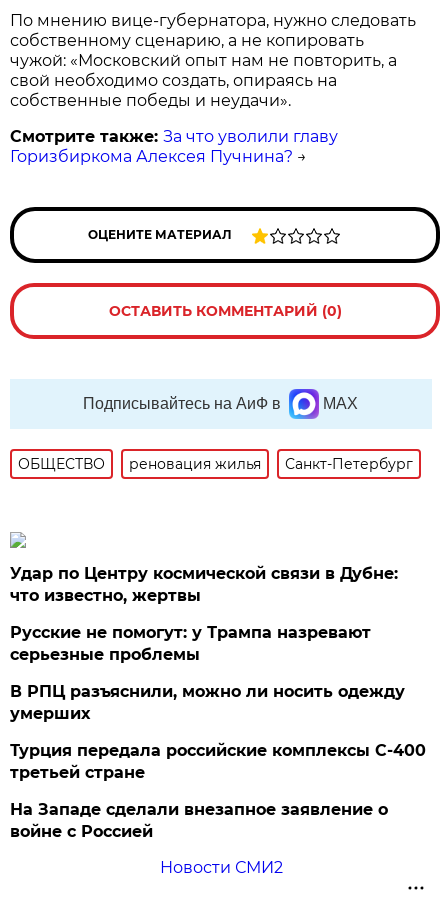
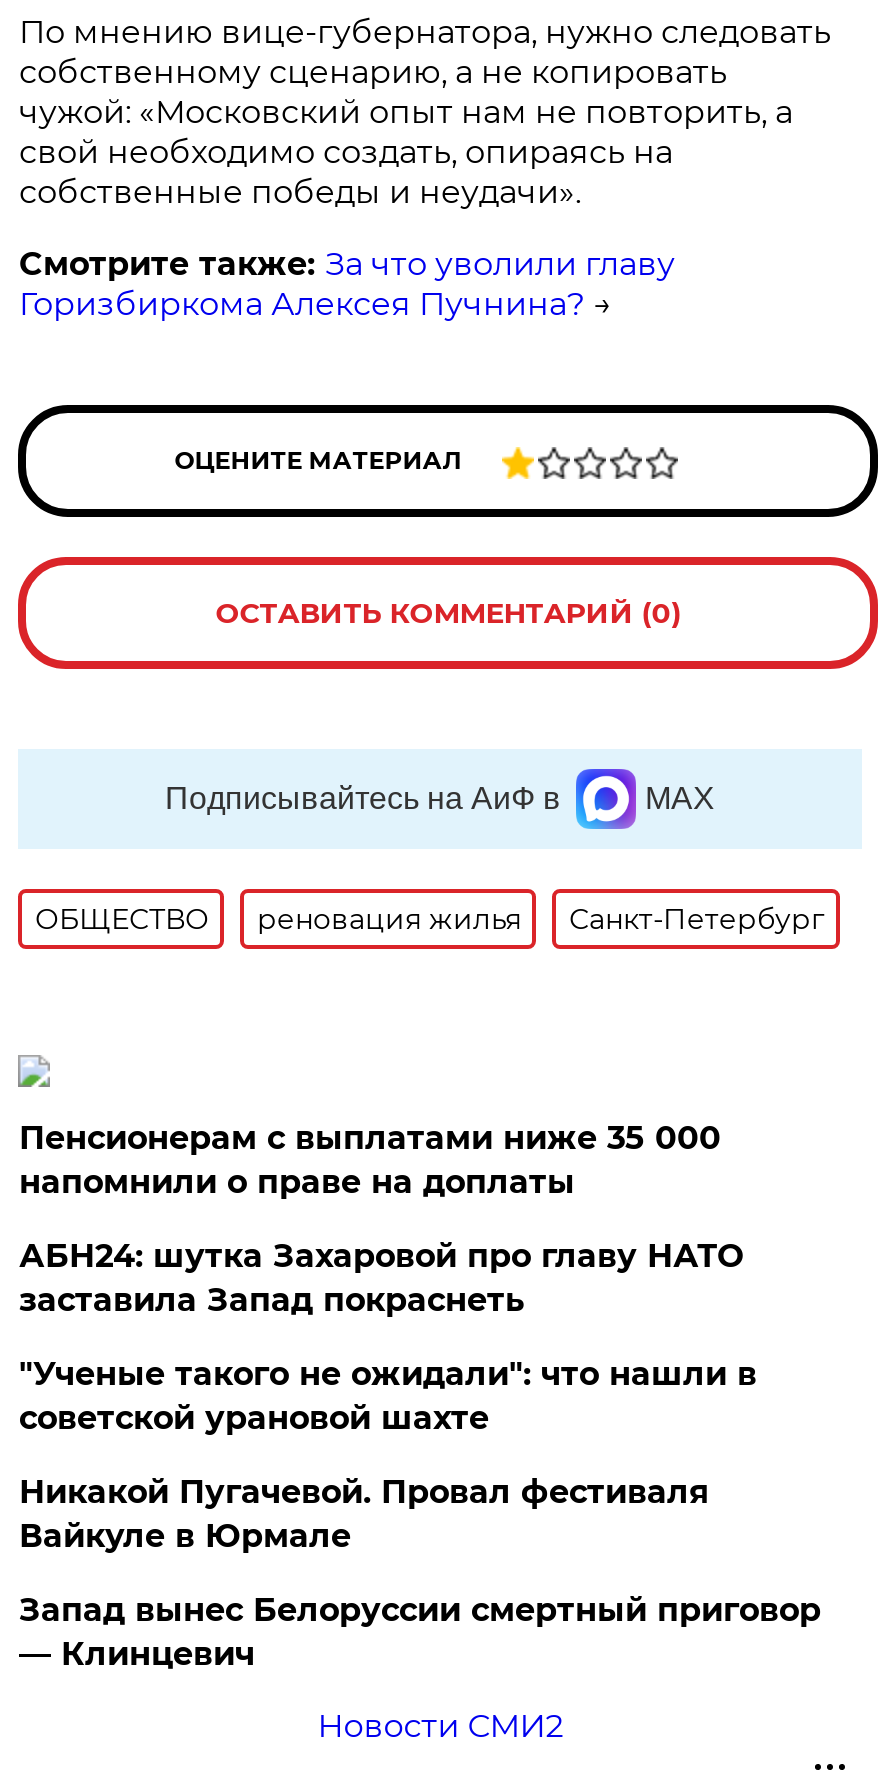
[10,564,398,605] Удар по Центру космической связи в Дубне: | что известно, жертвы -> [19,1119,721,1201] Пенсионерам с выплатами ниже 35 000 | напомнили о праве на доплаты
[10,623,371,664] Русские не помогут: у Трампа назревают | серьезные проблемы -> [19,1237,743,1319] АБН24: шутка Захаровой про главу НАТО | заставила Запад покраснеть
[10,682,405,723] В РПЦ разъяснили, можно ли носить одежду | умерших -> [19,1355,757,1437] "Ученые такого не ожидали": что нашли в | советской урановой шахте
[10,741,426,782] Турция передала российские комплексы С-400 | третьей стране -> [19,1473,709,1555] Никакой Пугачевой. Провал фестиваля | Вайкуле в Юрмале
[10,800,388,841] На Западе сделали внезапное заявление о | войне с Россией -> [19,1591,821,1673] Запад вынес Белоруссии смертный приговор | — Клинцевич

